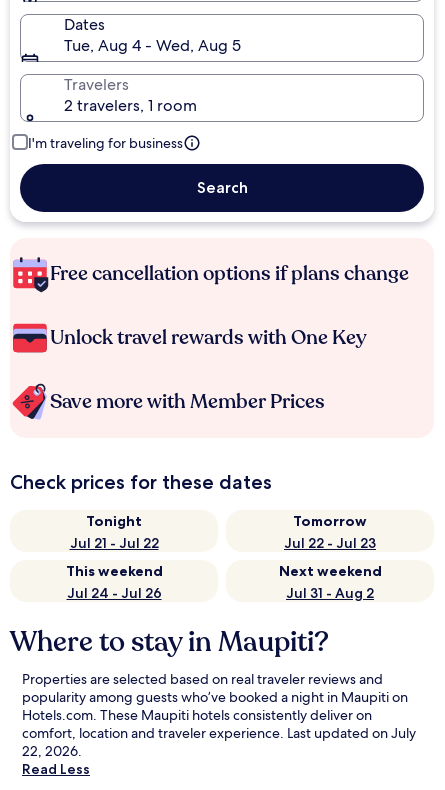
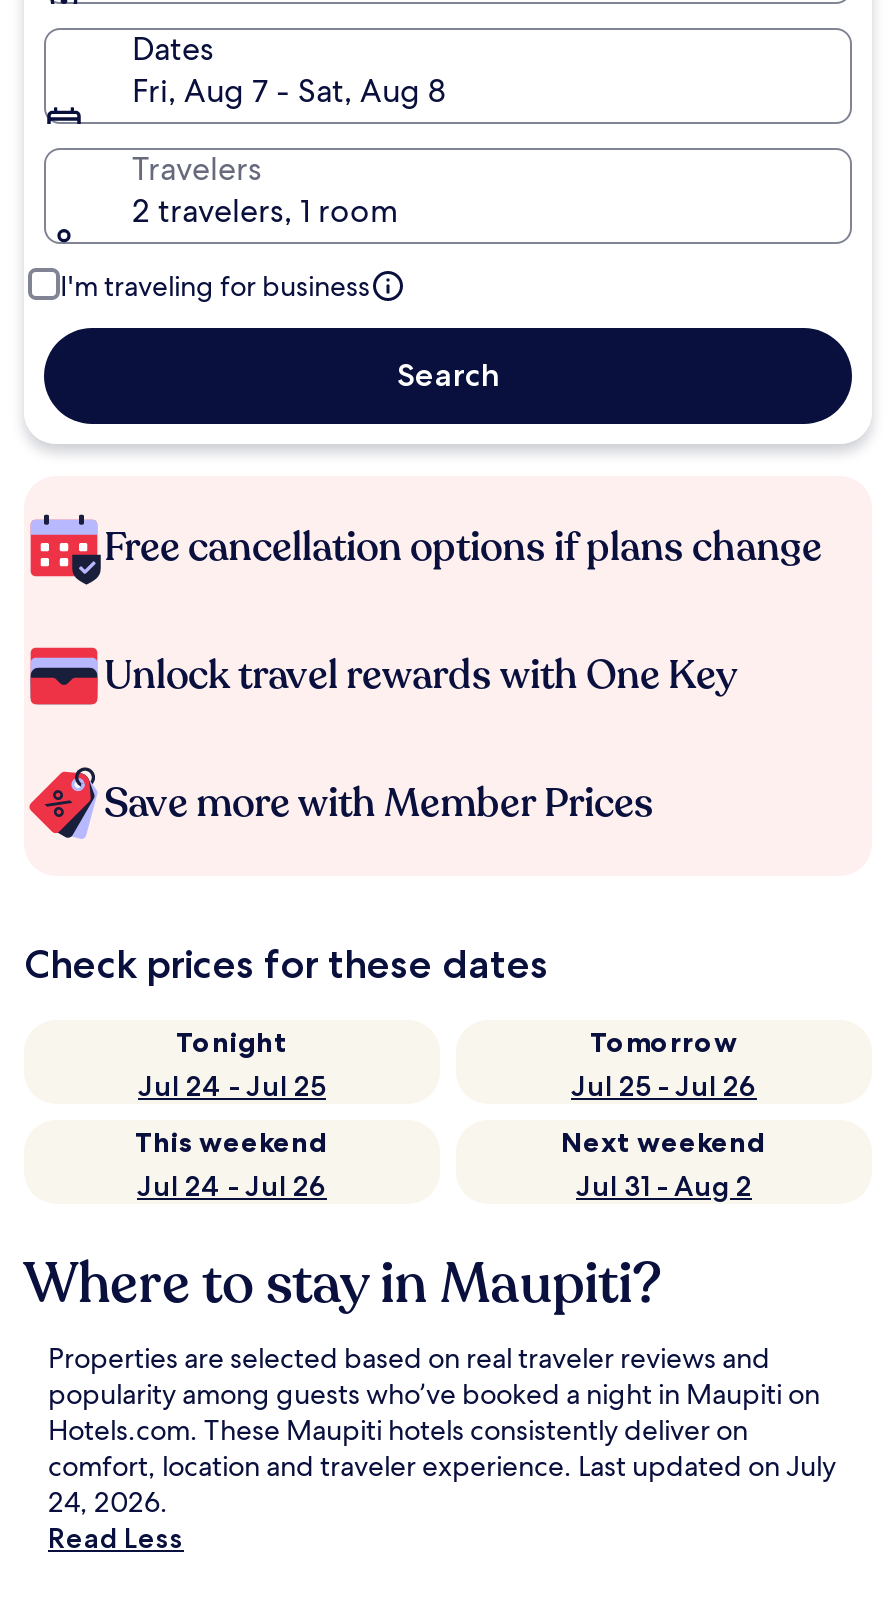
[64,35,241,56] Tue, Aug 4 - Wed, Aug 5 -> [132,70,446,112] Fri, Aug 7 - Sat, Aug 8
[69,534,158,552] Jul 21 - Jul 22 -> [138,1068,326,1104] Jul 24 - Jul 25
[284,534,376,552] Jul 22 - Jul 23 -> [571,1068,757,1104] Jul 25 - Jul 26
[22,742,82,760] 22, 2026. -> [48,1484,168,1520] 24, 2026.

